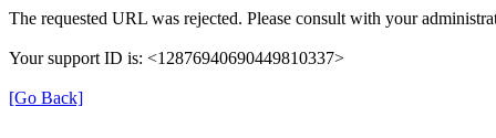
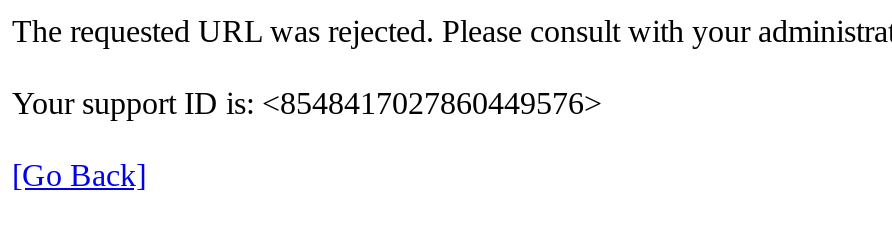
[9,49,344,67] Your support ID is: <12876940690449810337> -> [12,86,602,120] Your support ID is: <8548417027860449576>

